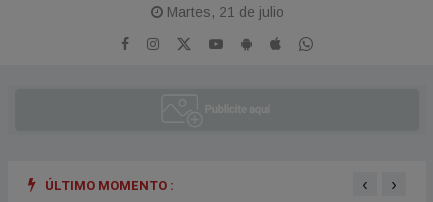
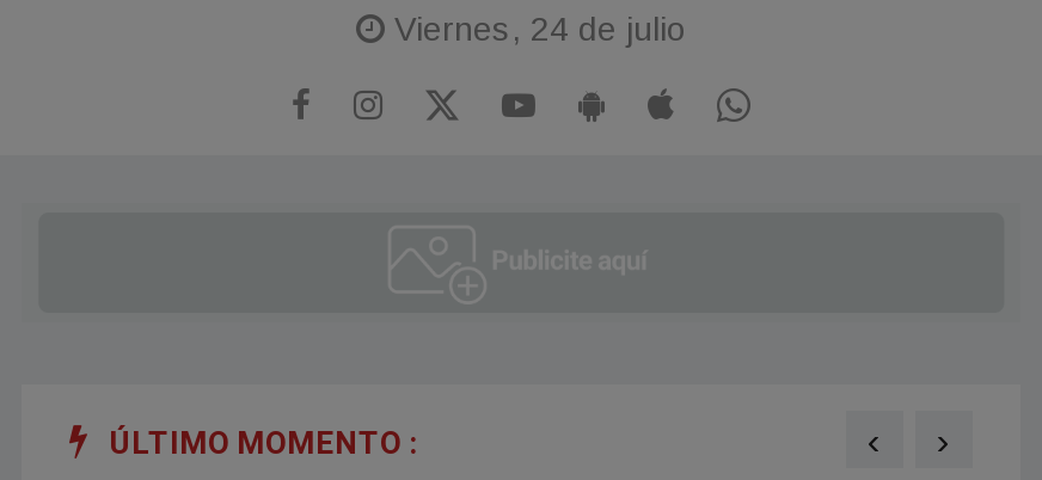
[162,4,283,20] Martes, 21 de julio -> [385,10,686,48] Viernes, 24 de julio

